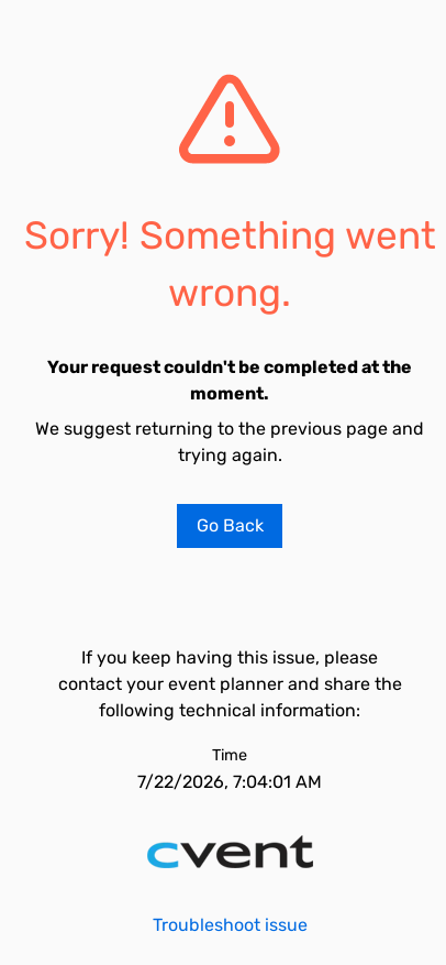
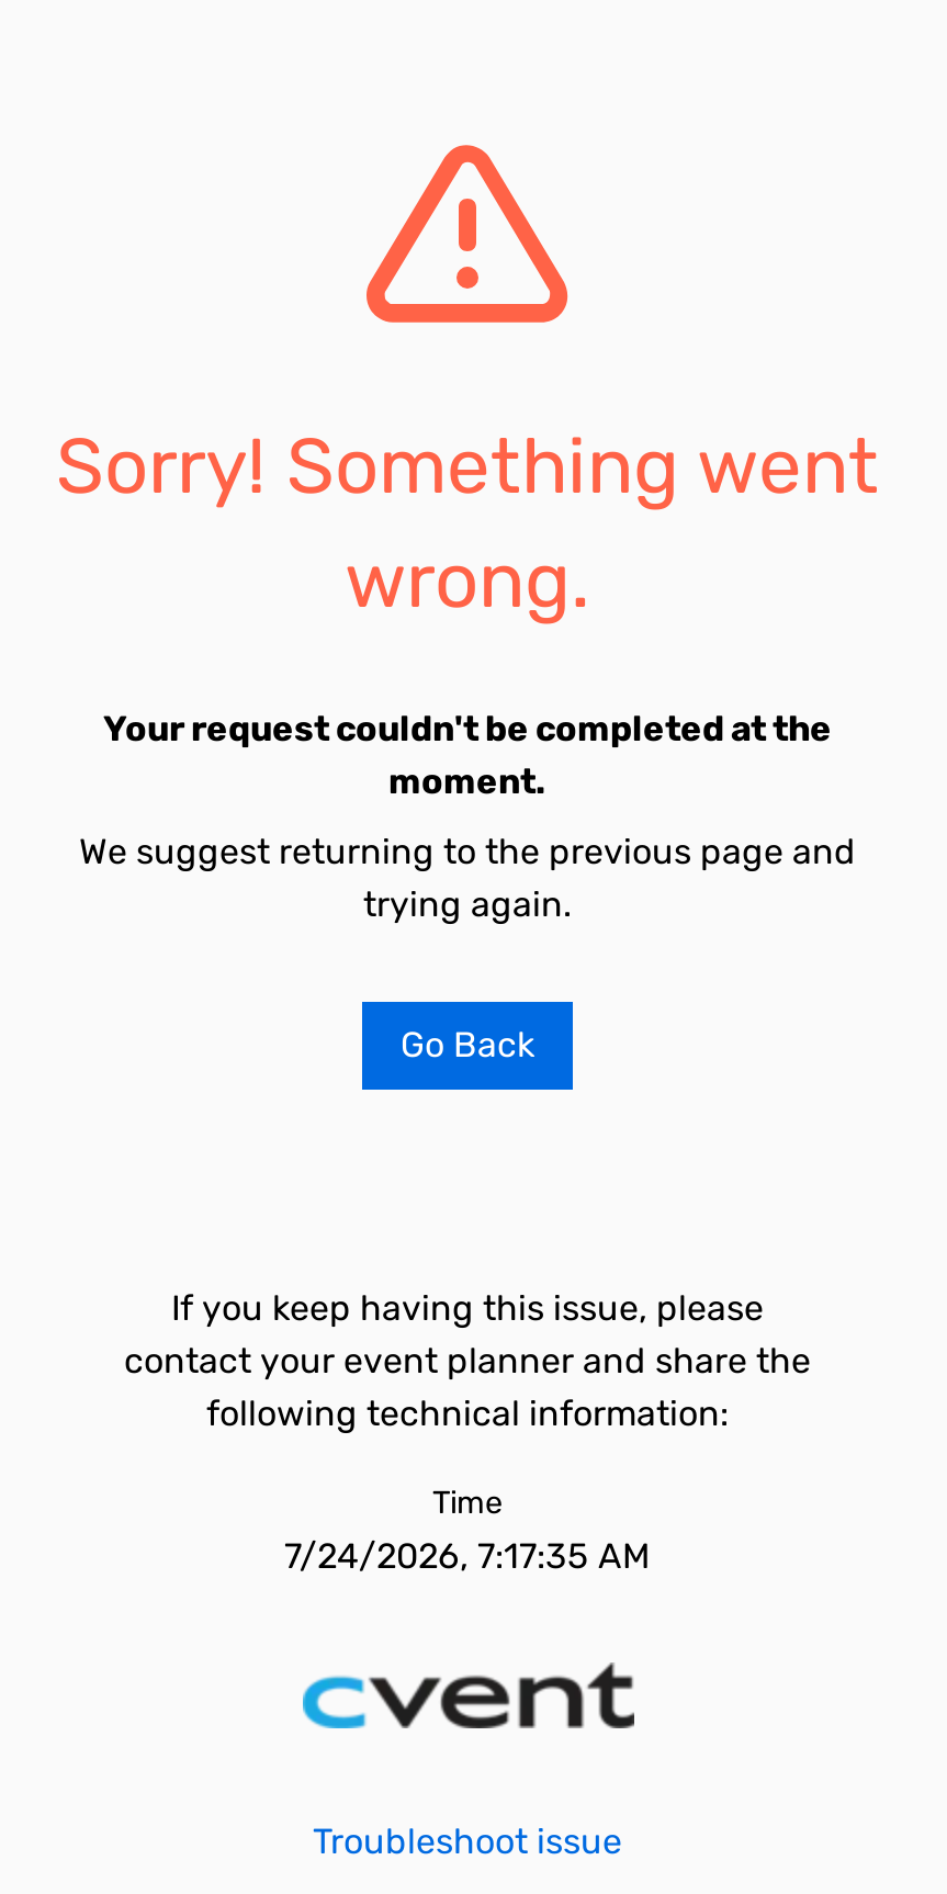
[137,771,322,792] 7/22/2026, 7:04:01 AM -> [284,1535,651,1577] 7/24/2026, 7:17:35 AM

